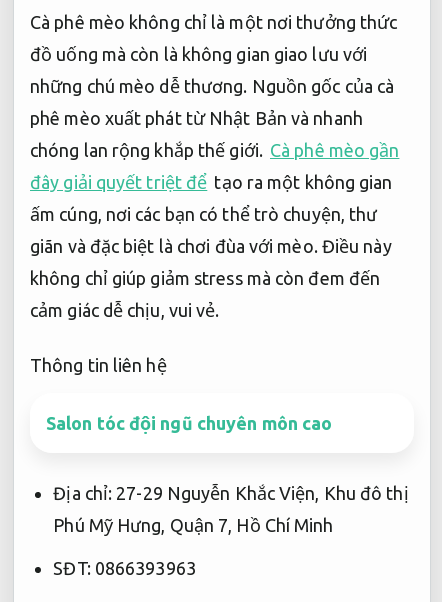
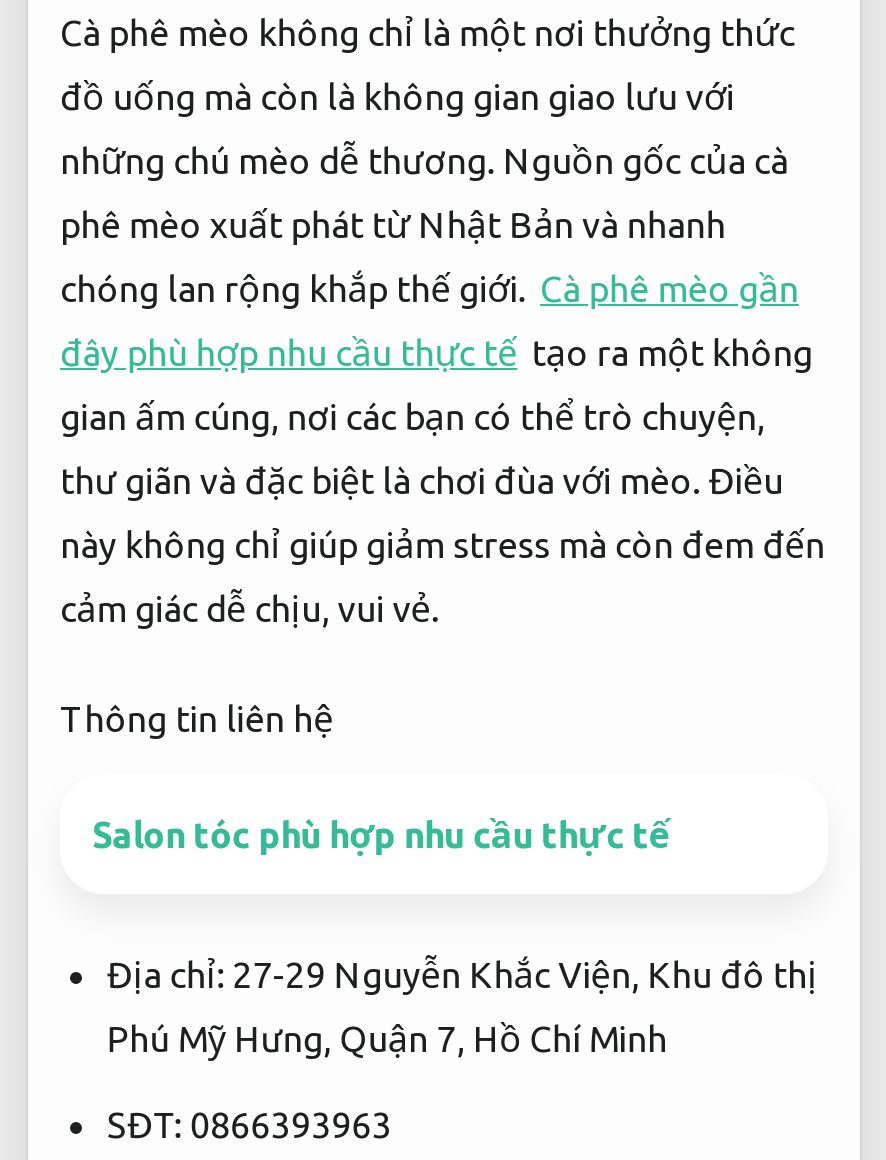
[30,172,392,192] đây giải quyết triệt để tạo ra một không gian -> [60,332,813,372] đây phù hợp nhu cầu thực tế tạo ra một không
[30,204,377,224] ấm cúng, nơi các bạn có thể trò chuyện, thư -> [60,396,765,436] gian ấm cúng, nơi các bạn có thể trò chuyện,
[30,236,392,256] giãn và đặc biệt là chơi đùa với mèo. Điều này -> [60,460,783,500] thư giãn và đặc biệt là chơi đùa với mèo. Điều
[30,268,380,288] không chỉ giúp giảm stress mà còn đem đến -> [60,524,825,564] này không chỉ giúp giảm stress mà còn đem đến
[46,413,332,433] Salon tóc đội ngũ chuyên môn cao -> [92,815,671,855] Salon tóc phù hợp nhu cầu thực tế

